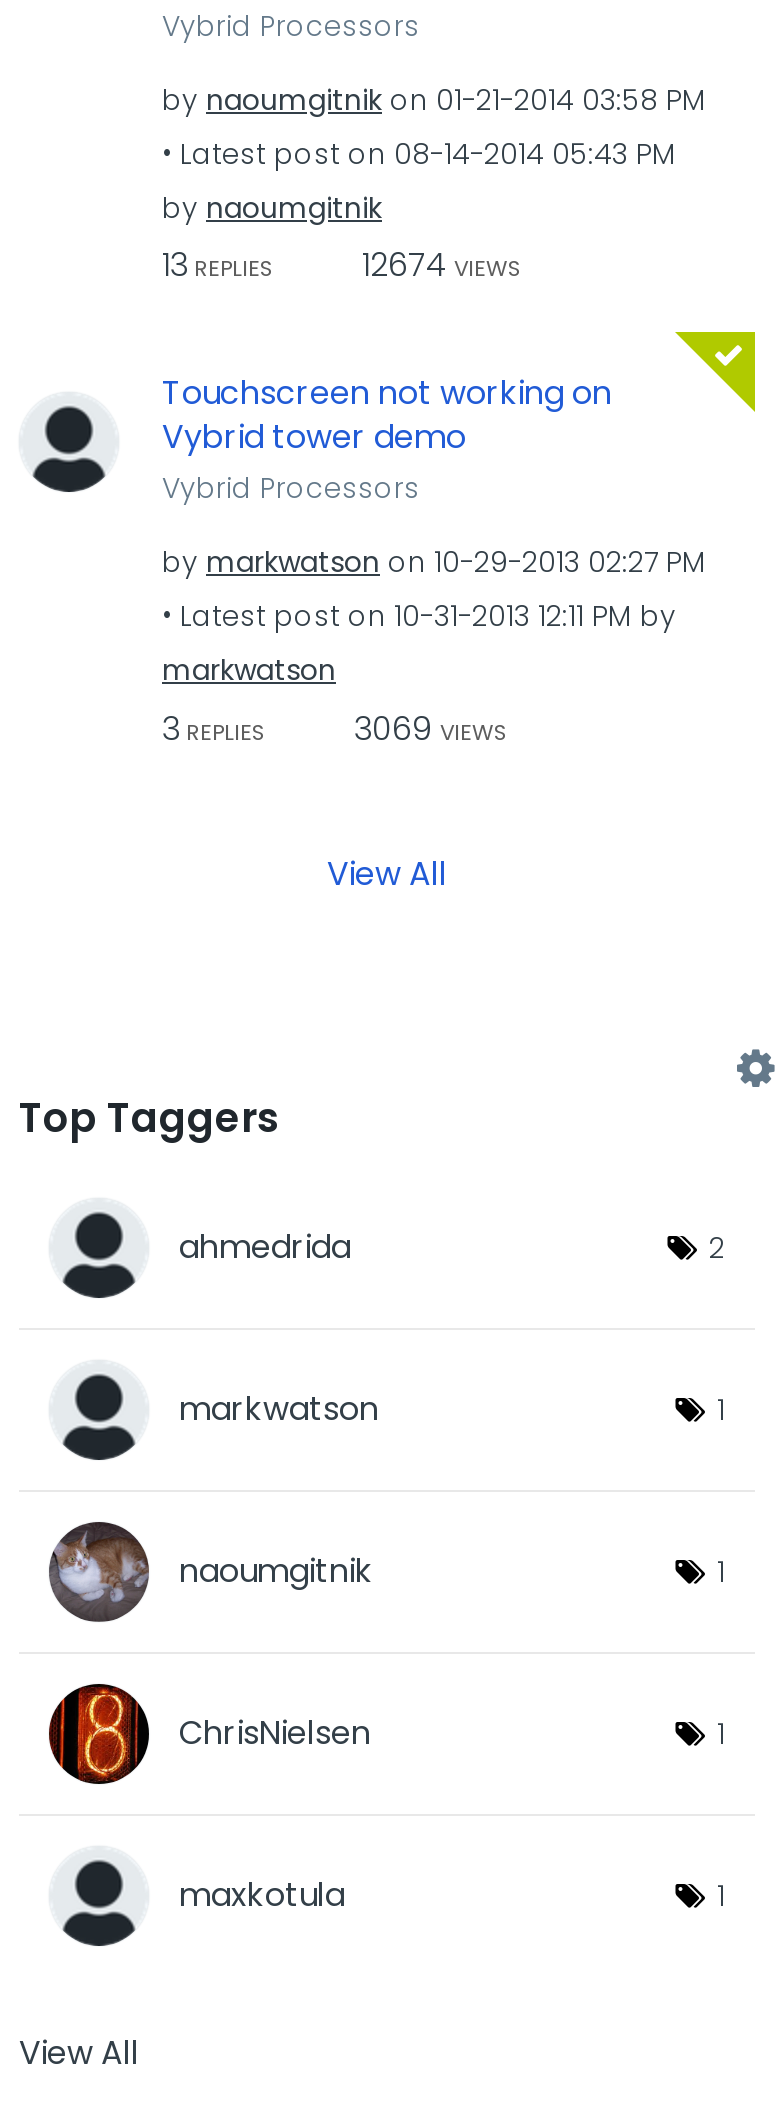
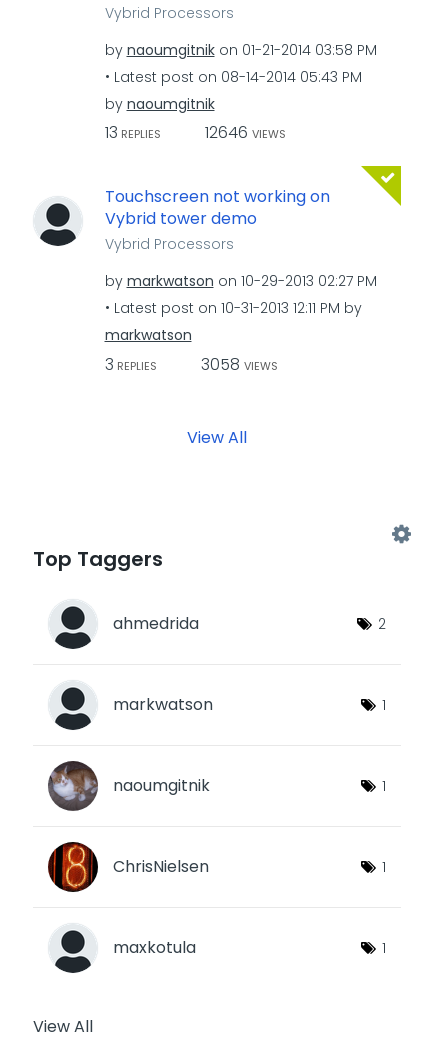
[162,242,522,288] 13 REPLIES 12674 VIEWS -> [104,121,285,144] 13 REPLIES 12646 VIEWS
[162,705,508,751] 3 REPLIES 3069 VIEWS -> [104,352,277,375] 3 REPLIES 3058 VIEWS

